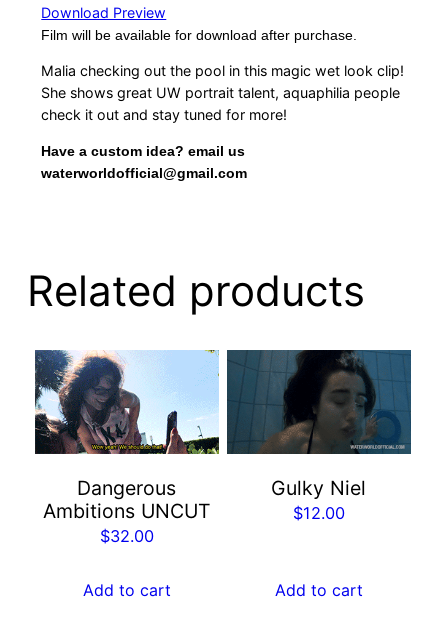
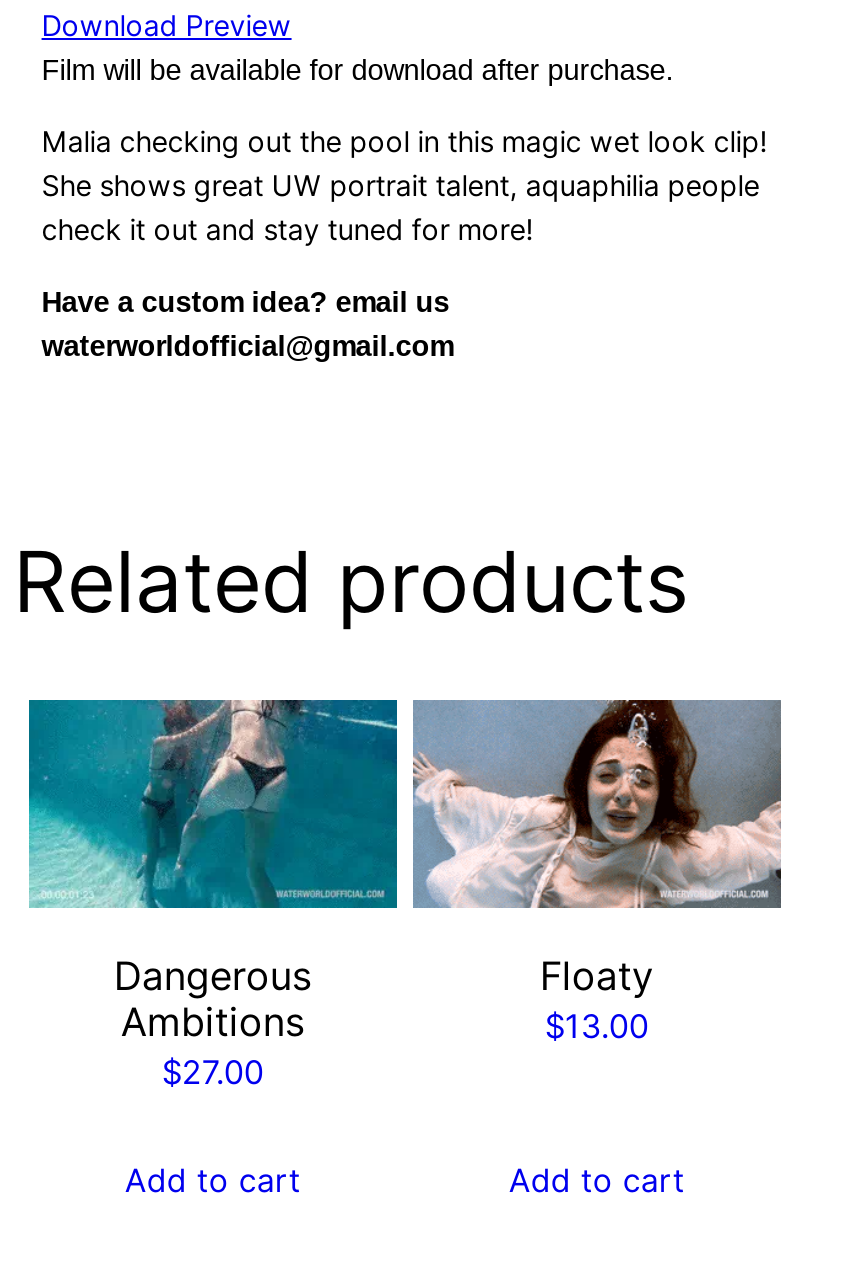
[34,349,220,455] [image] -> [27,698,399,910] [image]
[227,350,412,523] [image] | Gulky Niel | $12.00 -> [413,698,781,1047] [image] | Floaty | $13.00
[43,499,211,546] Ambitions UNCUT | $32.00 -> [121,999,305,1093] Ambitions | $27.00

